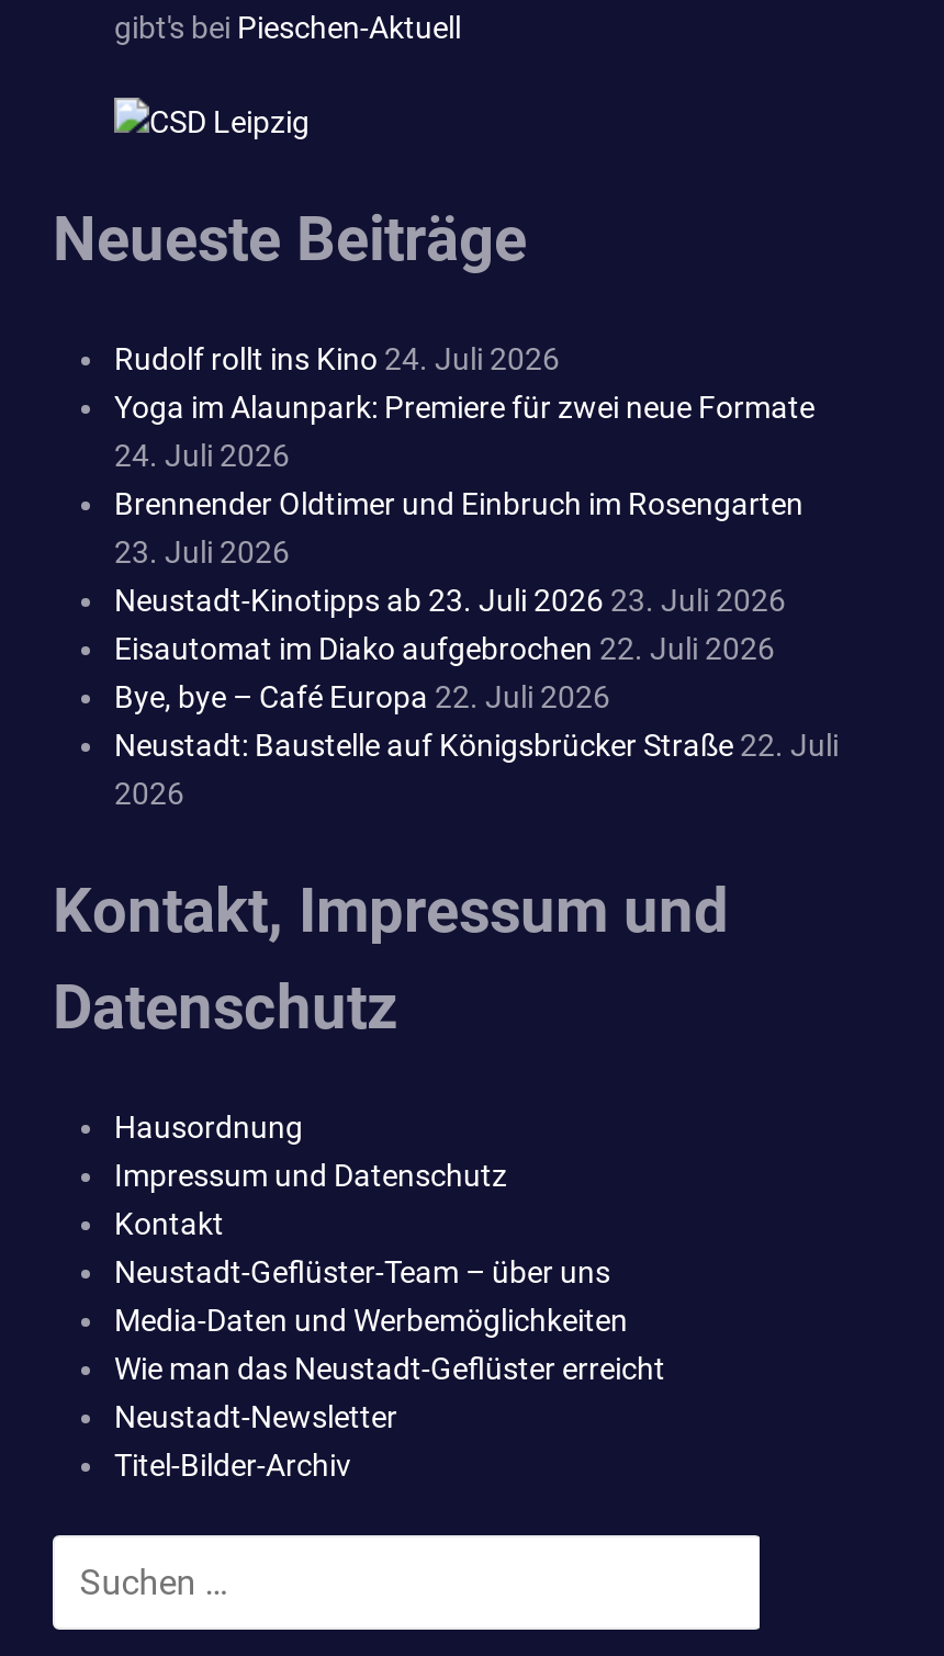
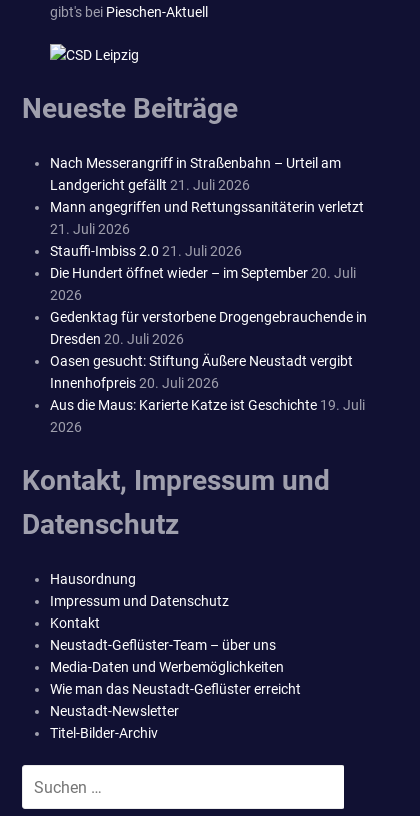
[114,341,839,763] Rudolf rollt ins Kino 24. Juli 2026 | Yoga im Alaunpark: Premiere für zwei neue Formate | 24. Juli 2026 | Brennender Oldtimer und Einbruch im Rosengarten | 23. Juli 2026 | Neustadt-Kinotipps ab 23. Juli 2026 23. Juli 2026 | Eisautomat im Diako aufgebrochen 22. Juli 2026 | Bye, bye – Café Europa 22. Juli 2026 | Neustadt: Baustelle auf Königsbrücker Straße 22. Juli -> [50,155,367,413] Nach Messerangriff in Straßenbahn – Urteil am | Landgericht gefällt 21. Juli 2026 | Mann angegriffen und Rettungssanitäterin verletzt | 21. Juli 2026 | Stauffi-Imbiss 2.0 21. Juli 2026 | Die Hundert öffnet wieder – im September 20. Juli | 2026 | Gedenktag für verstorbene Drogengebrauchende in | Dresden 20. Juli 2026 | Oasen gesucht: Stiftung Äußere Neustadt vergibt | Innenhofpreis 20. Juli 2026 | Aus die Maus: Karierte Katze ist Geschichte 19. Juli

